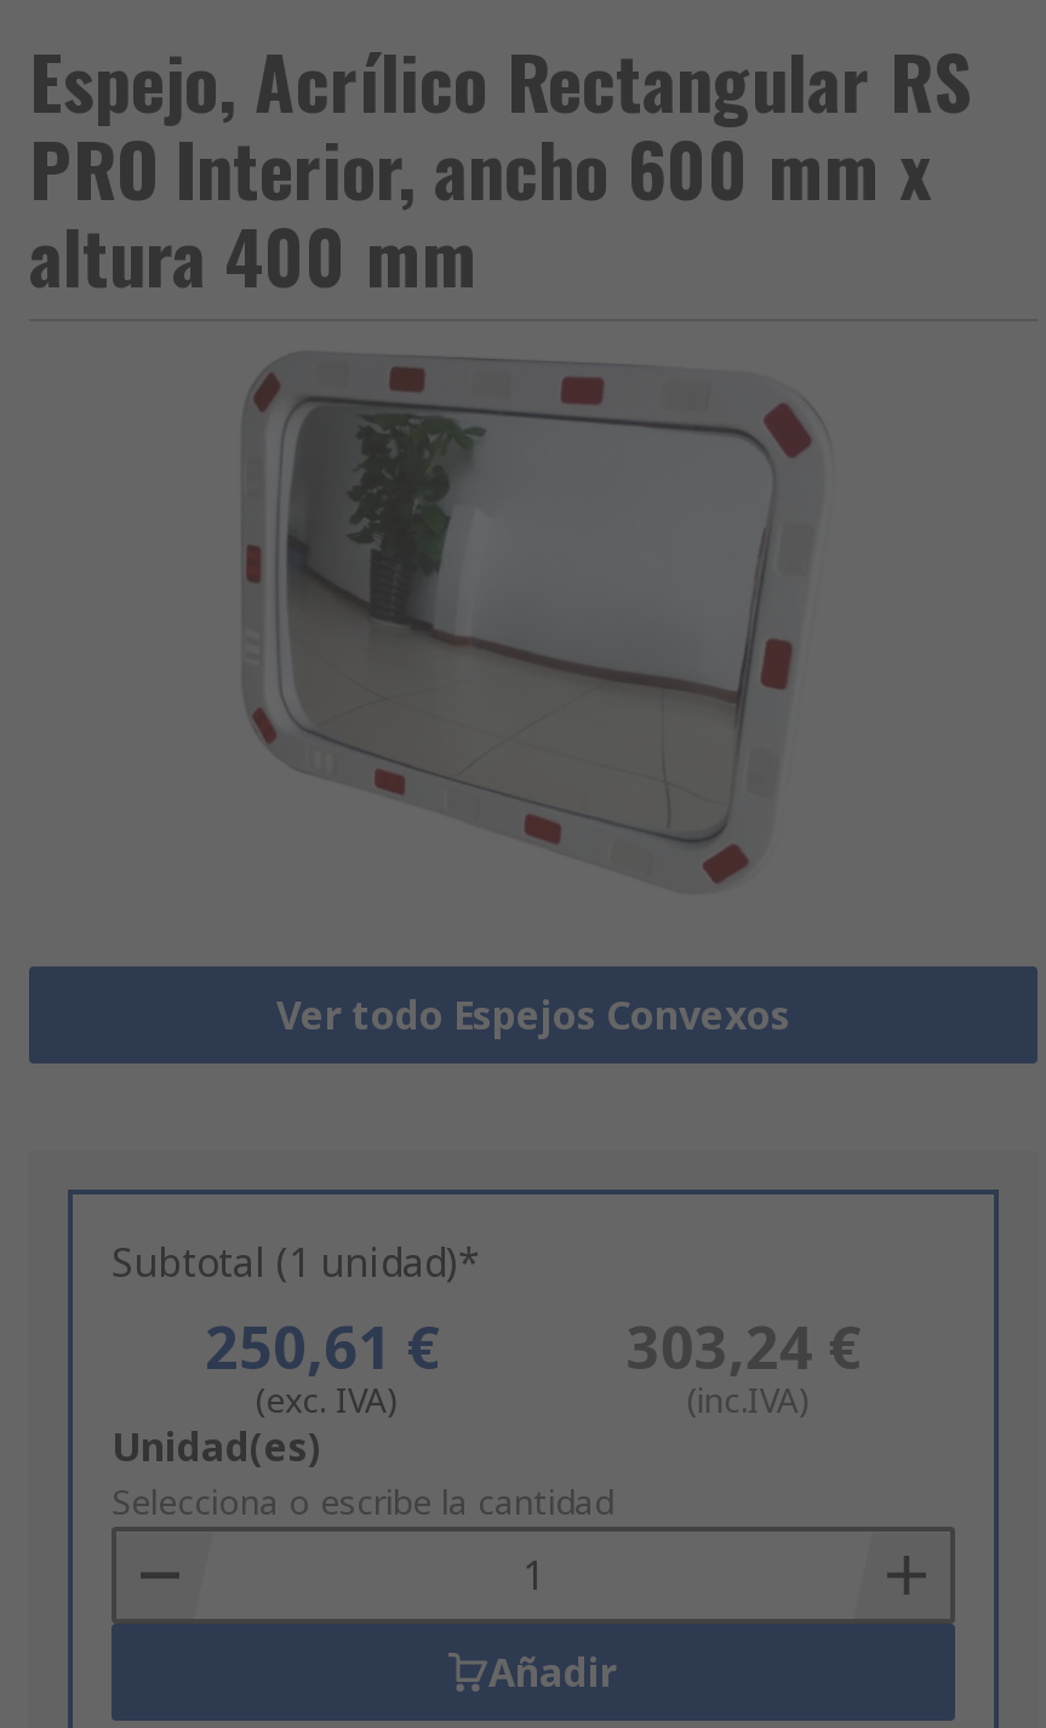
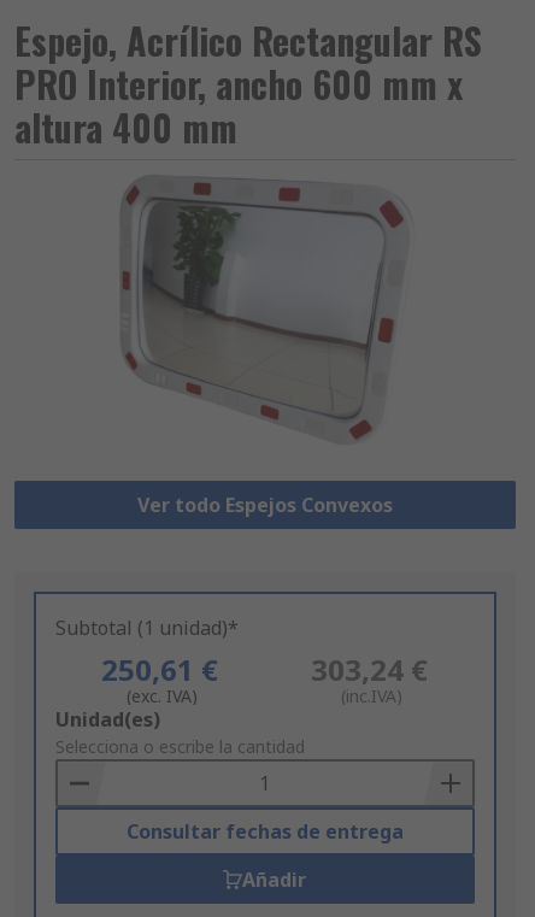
none -> [126,819,404,845] Consultar fechas de entrega

